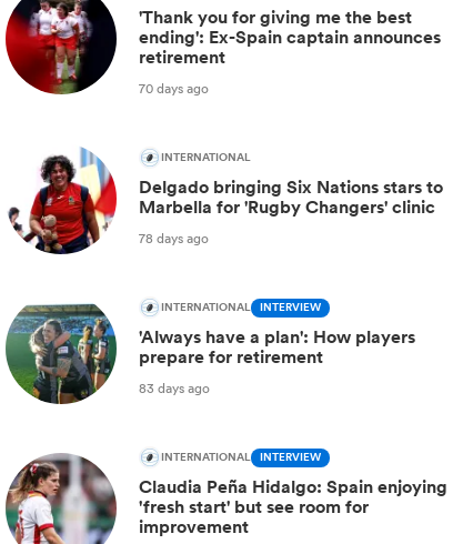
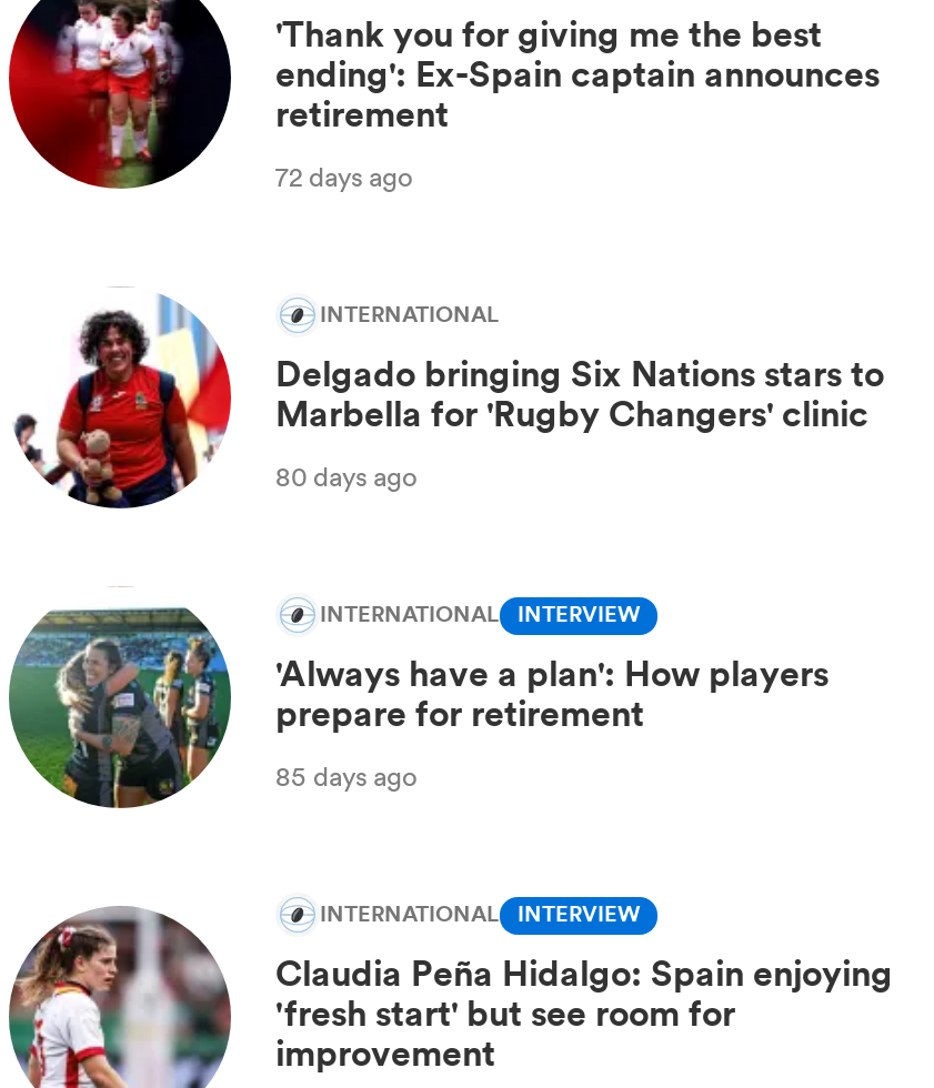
[139,78,209,97] 70 days ago -> [275,157,413,195] 72 days ago
[139,228,209,247] 78 days ago -> [275,457,418,494] 80 days ago
[139,378,210,397] 83 days ago -> [275,756,418,794] 85 days ago

